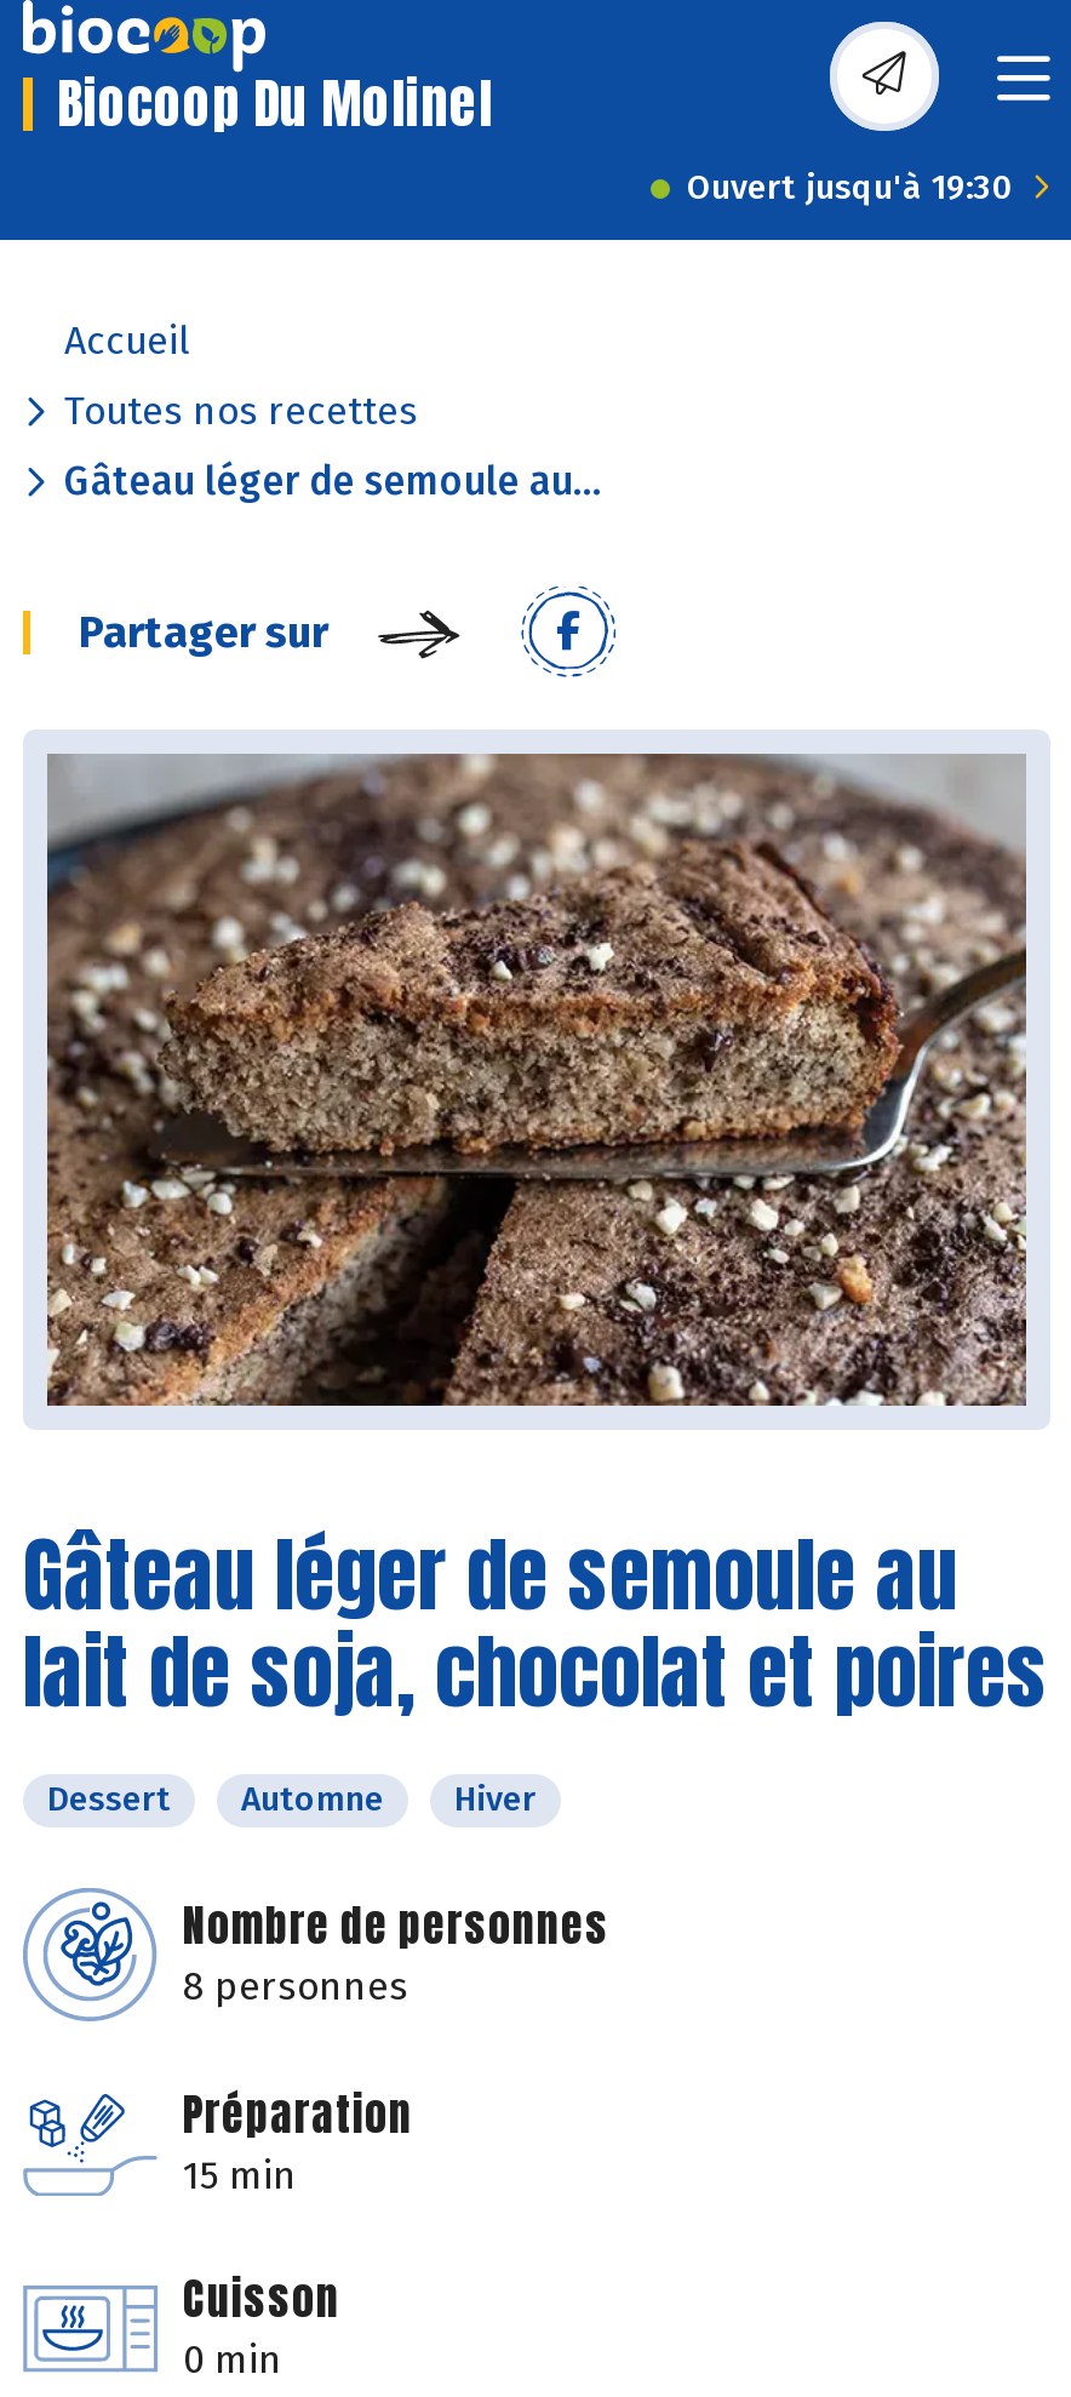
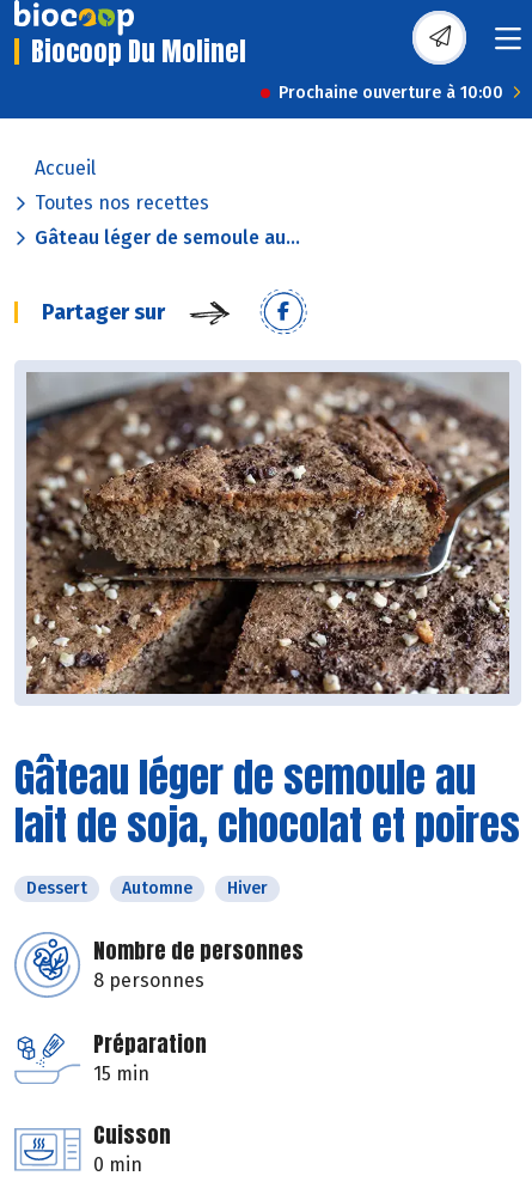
[687,167,1014,208] Ouvert jusqu'à 19:30 -> [279,83,503,103] Prochaine ouverture à 10:00

